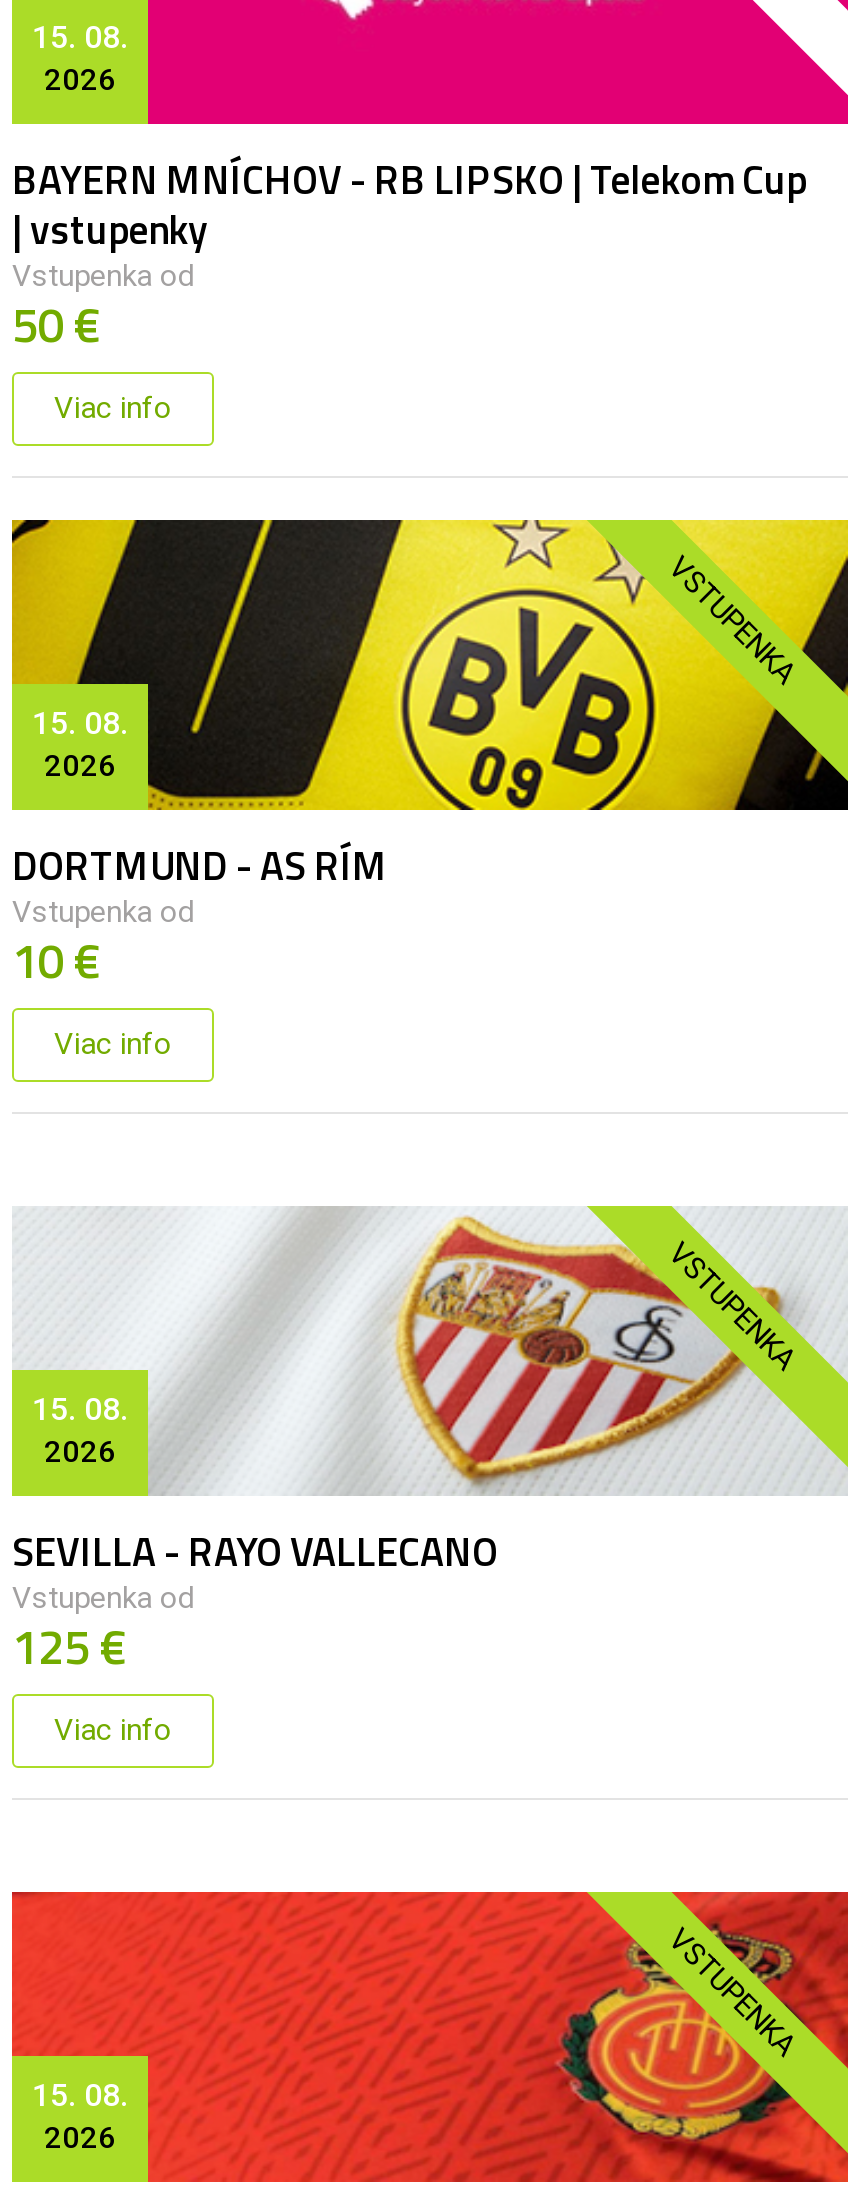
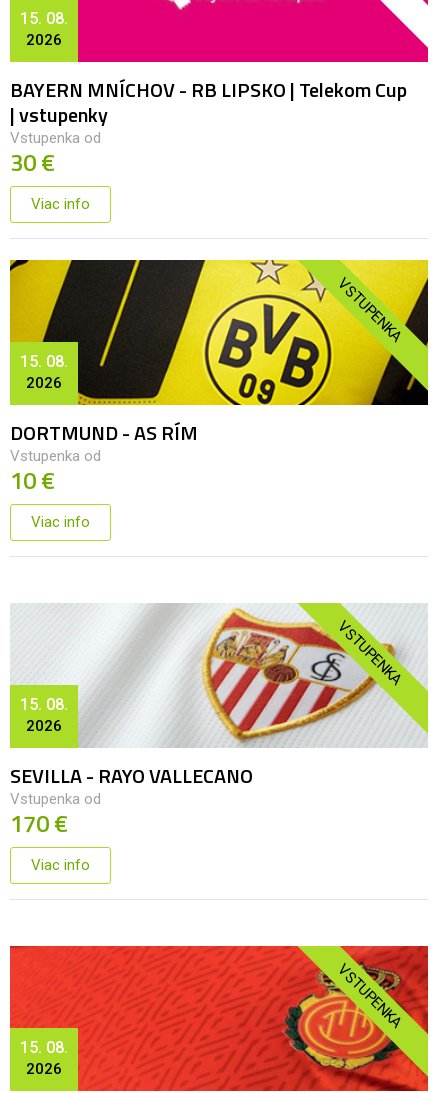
[12,287,102,359] 50 € -> [10,144,55,180] 30 €
[12,1609,128,1681] 125 € -> [10,805,68,841] 170 €

